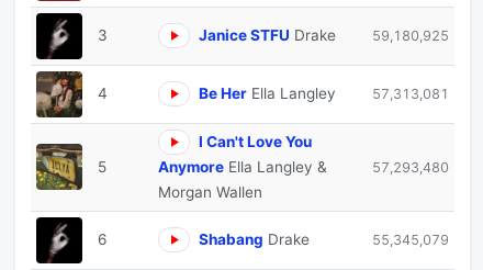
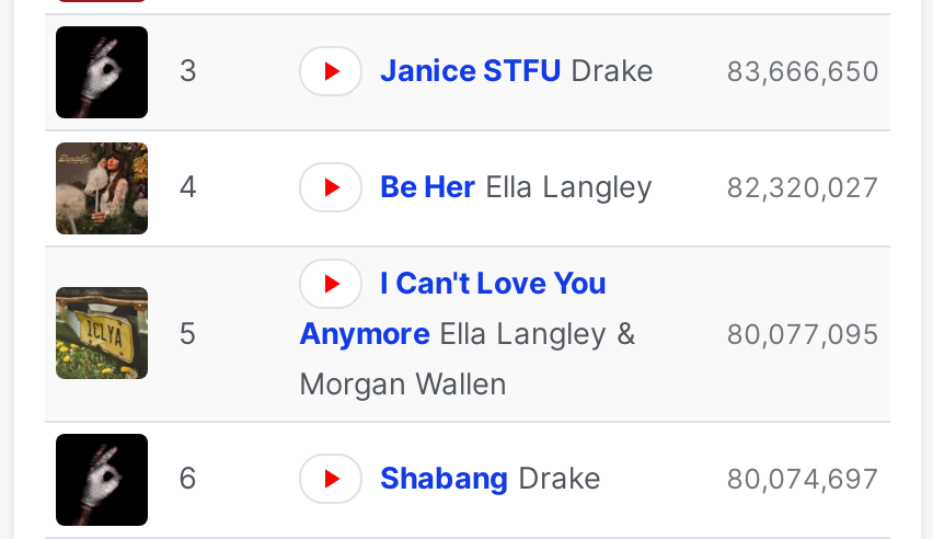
[372,28,449,44] 59,180,925 -> [726,55,879,88] 83,666,650
[372,86,449,102] 57,313,081 -> [726,171,879,204] 82,320,027
[372,159,449,176] 57,293,480 -> [726,318,879,351] 80,077,095
[372,232,449,248] 55,345,079 -> [726,463,879,495] 80,074,697

